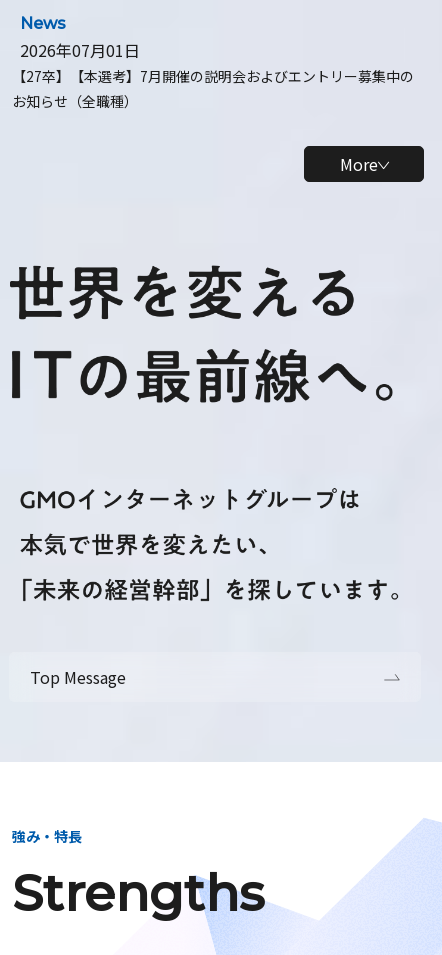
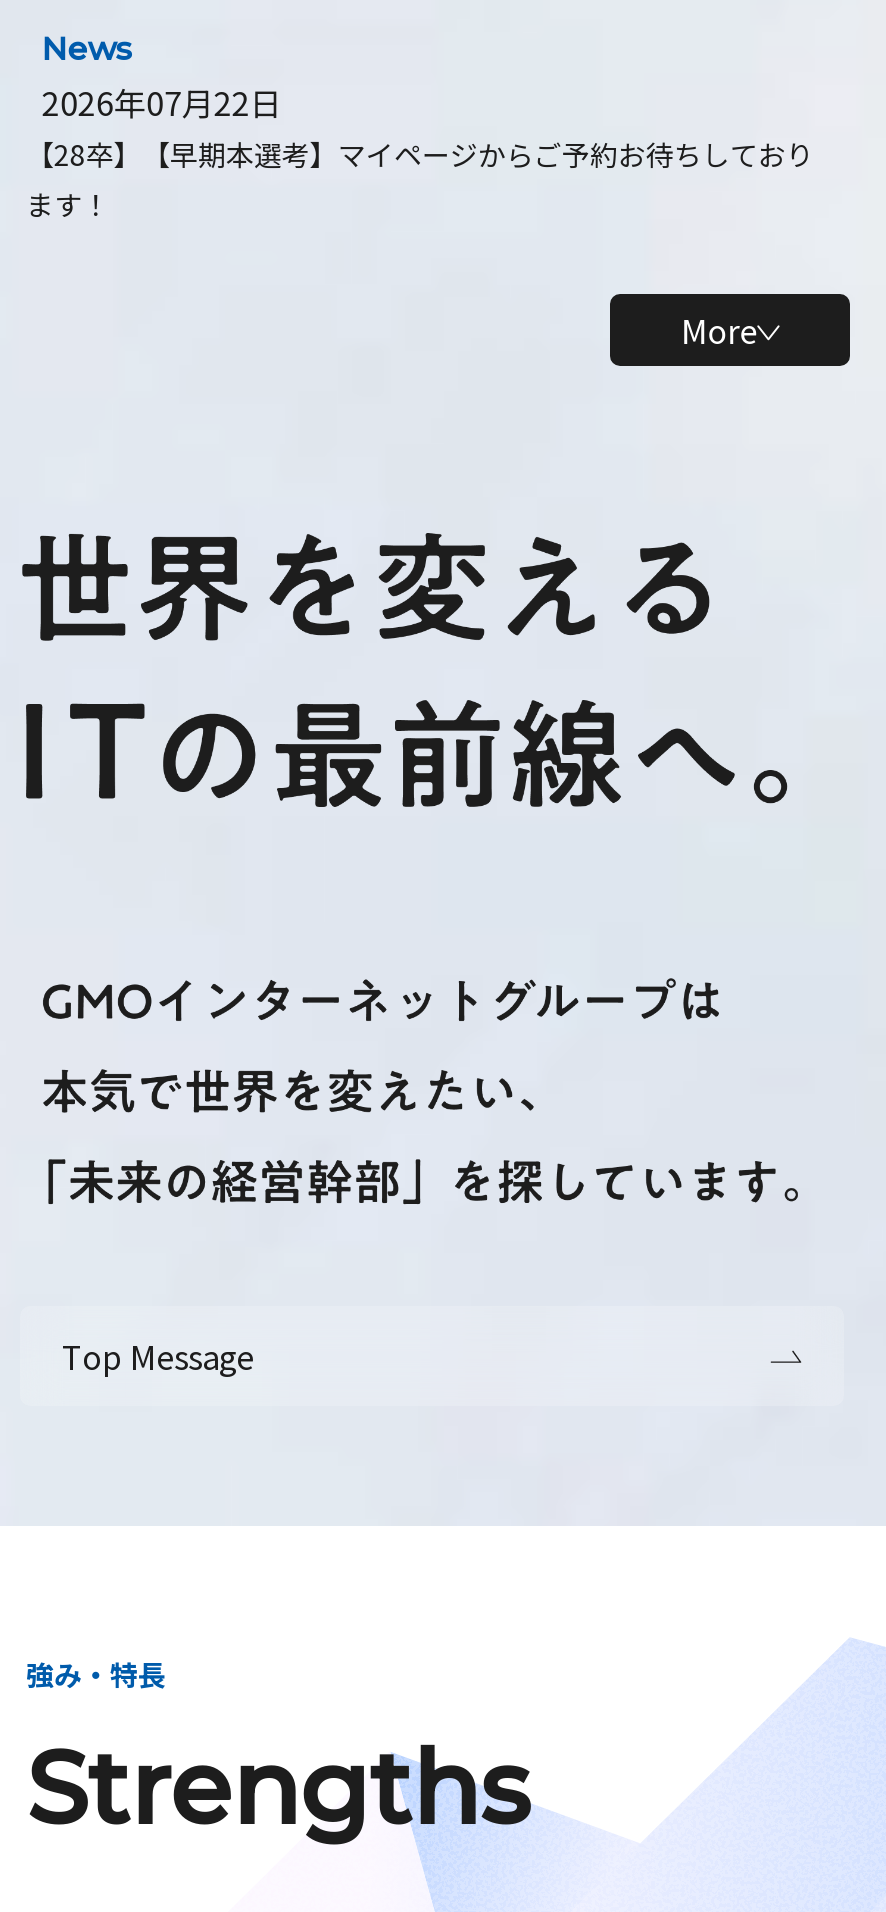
[12,38,414,111] 2026年07月01日 | 【27卒】【本選考】7月開催の説明会およびエントリー募集中の | お知らせ（全職種） -> [26,78,814,224] 2026年07月22日 | 【28卒】【早期本選考】マイページからご予約お待ちしており | ます！

